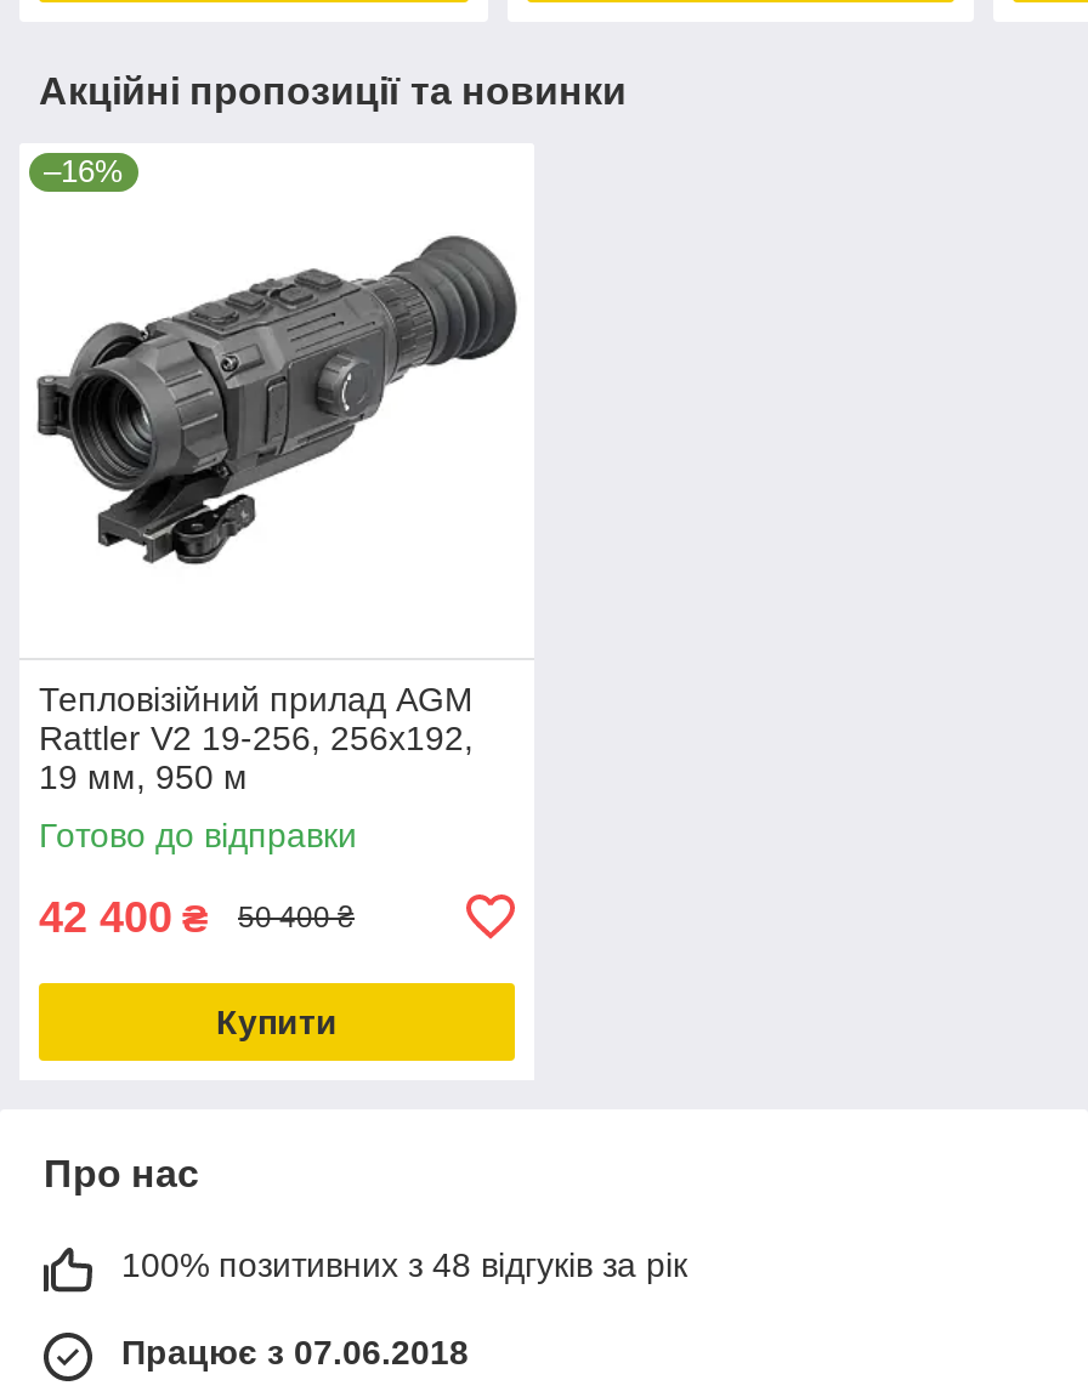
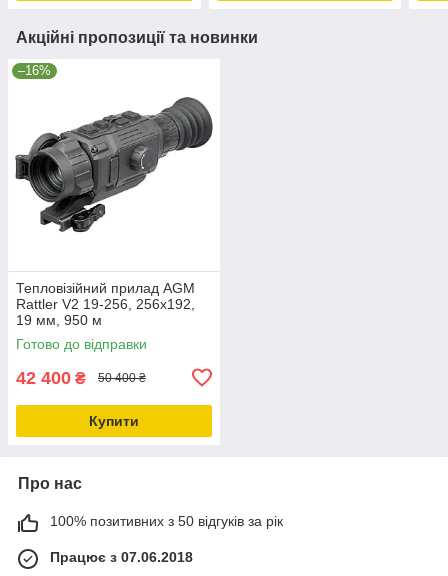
[121,1245,687,1284] 100% позитивних з 48 відгуків за рік -> [50,513,283,529] 100% позитивних з 50 відгуків за рік

